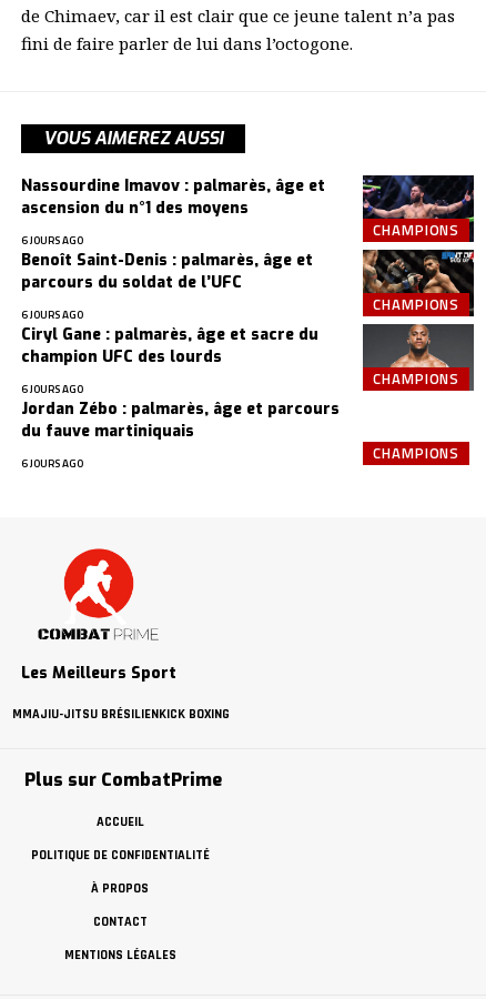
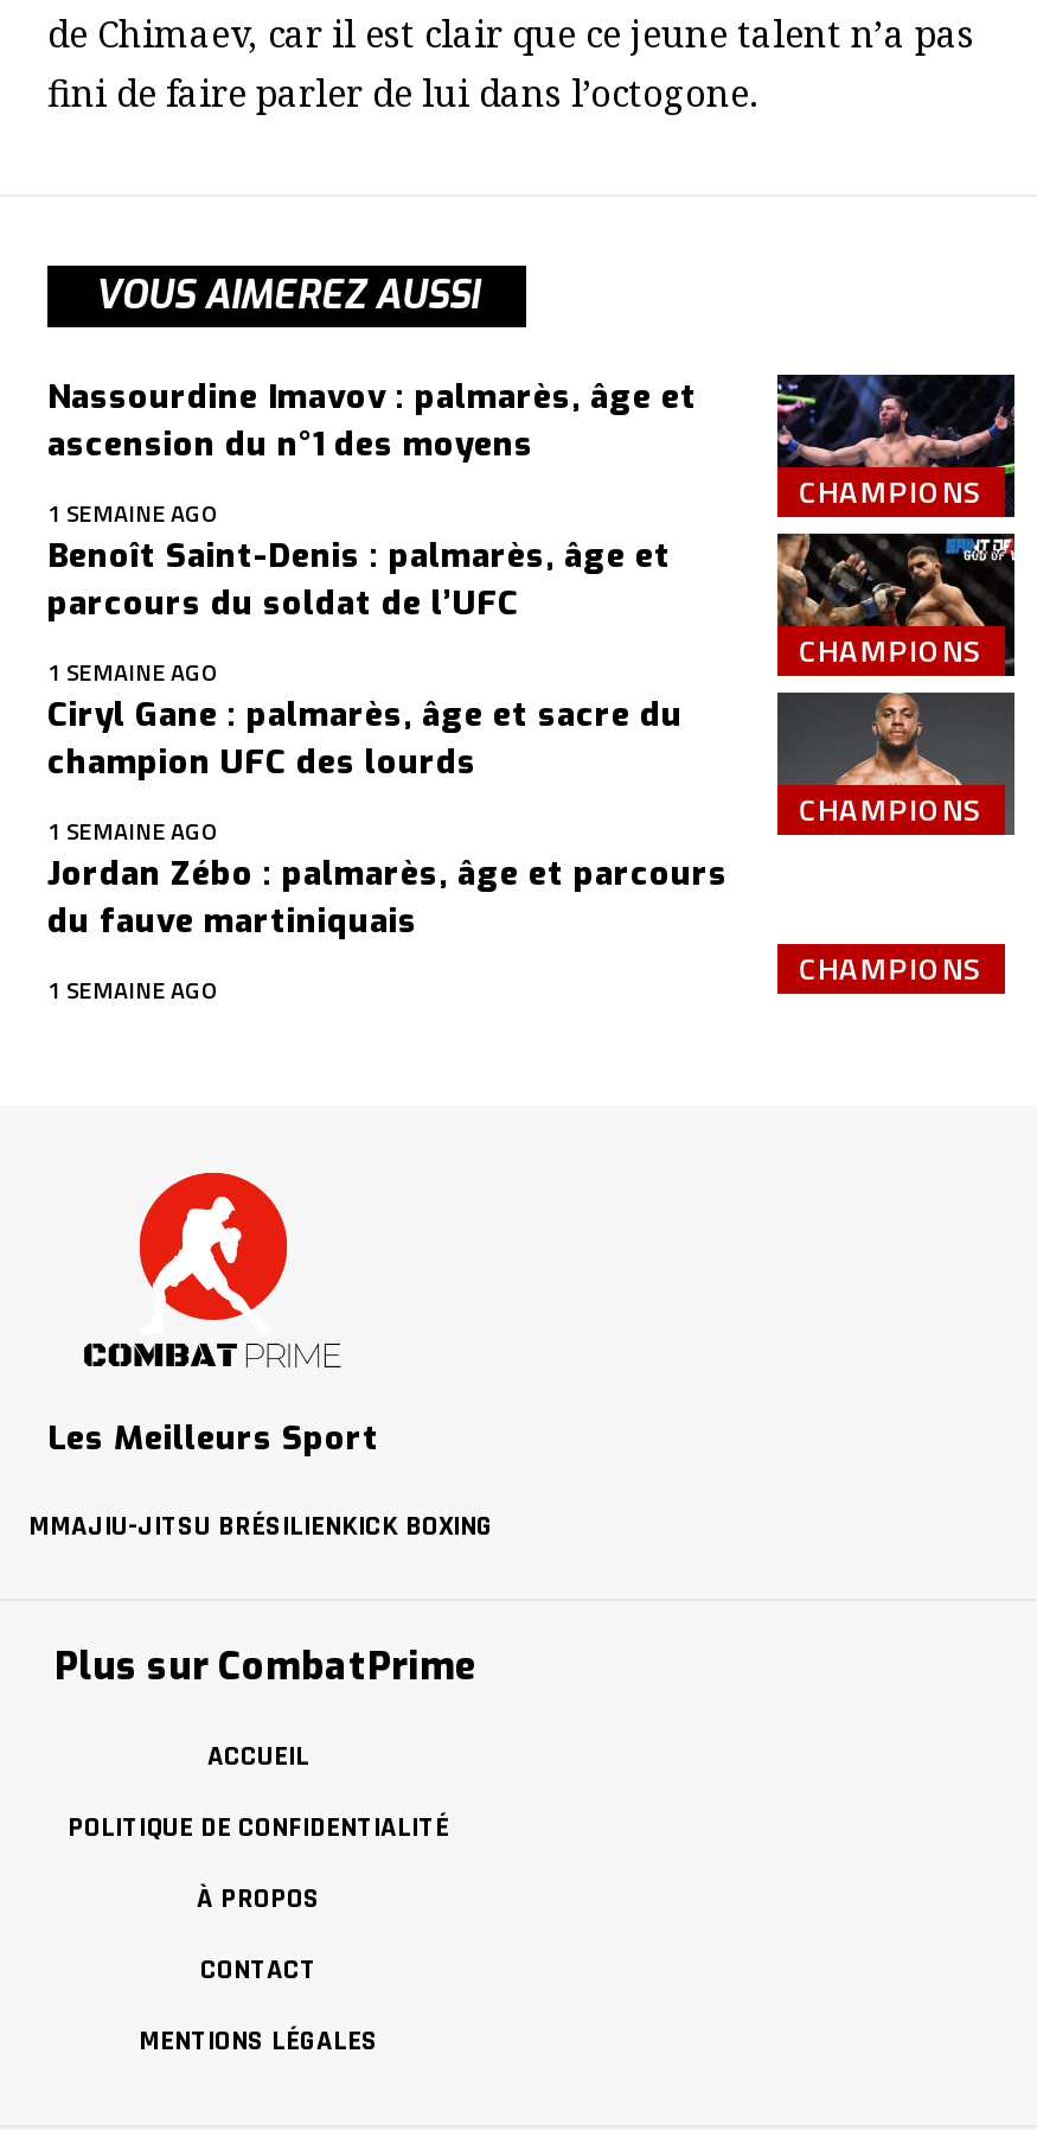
[21,232,83,249] 6 JOURS AGO -> [47,495,216,531] 1 SEMAINE AGO
[21,306,83,323] 6 JOURS AGO -> [47,654,216,690] 1 SEMAINE AGO
[21,381,83,397] 6 JOURS AGO -> [47,813,216,849] 1 SEMAINE AGO
[21,455,83,472] 6 JOURS AGO -> [47,972,216,1008] 1 SEMAINE AGO

